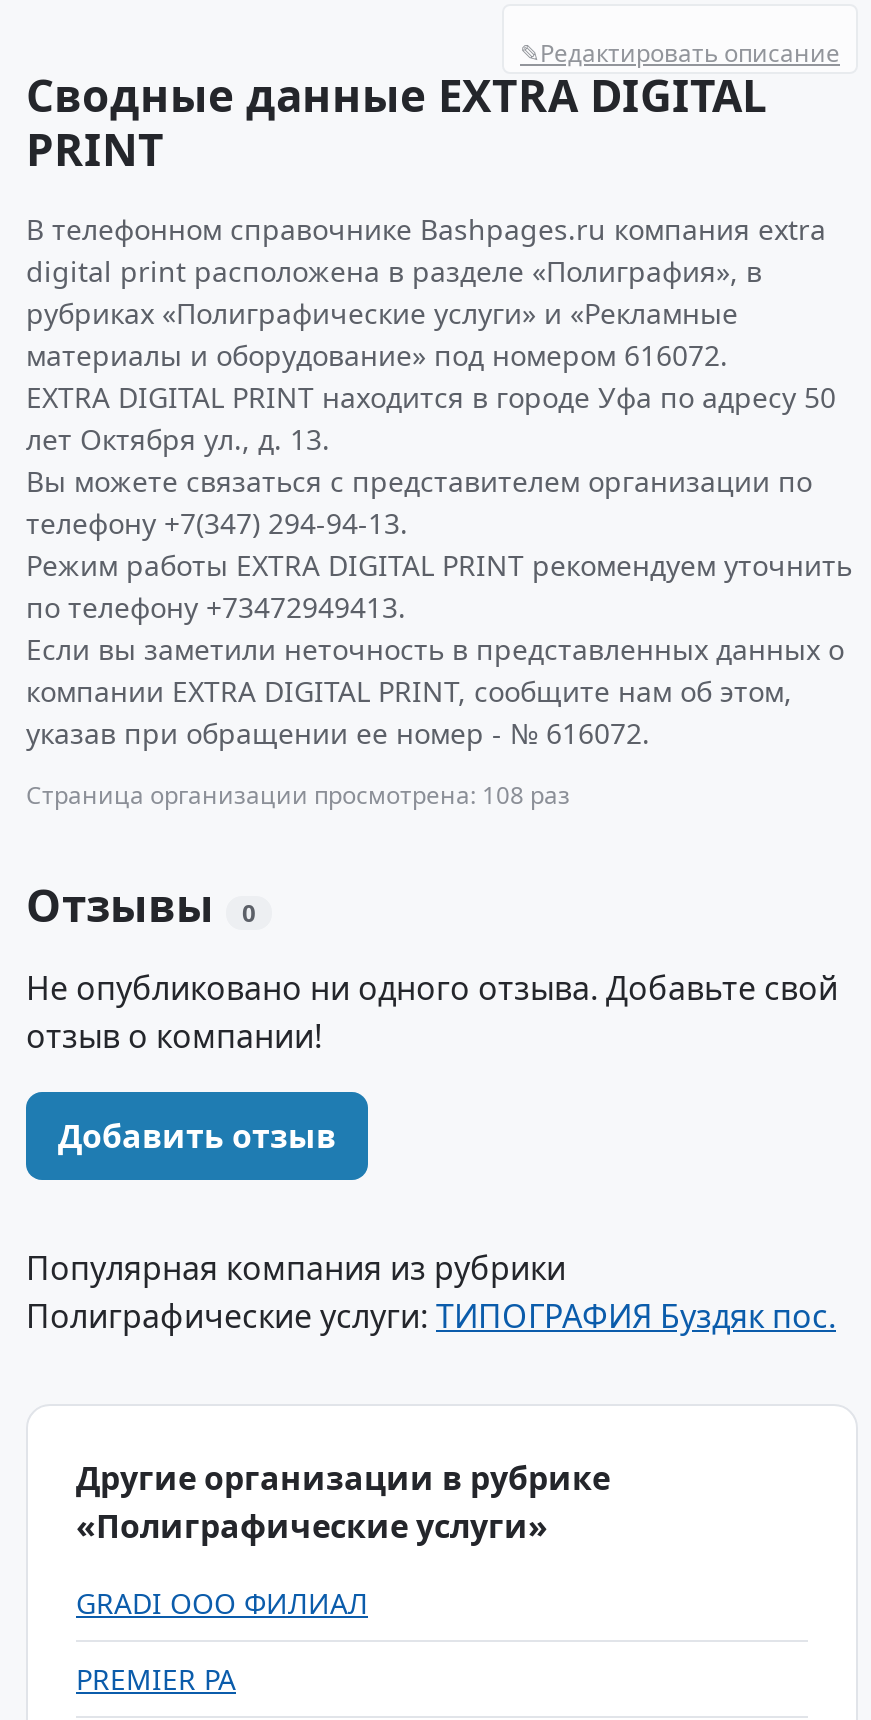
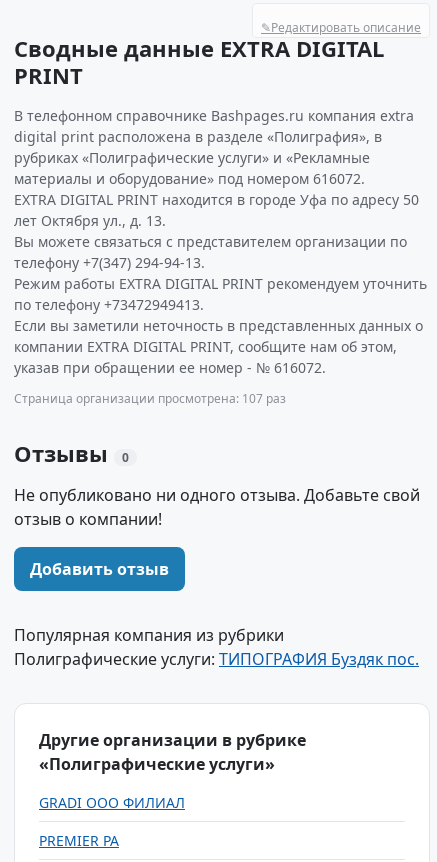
[26,778,570,812] Страница организации просмотрена: 108 раз -> [14,390,286,407] Страница организации просмотрена: 107 раз

